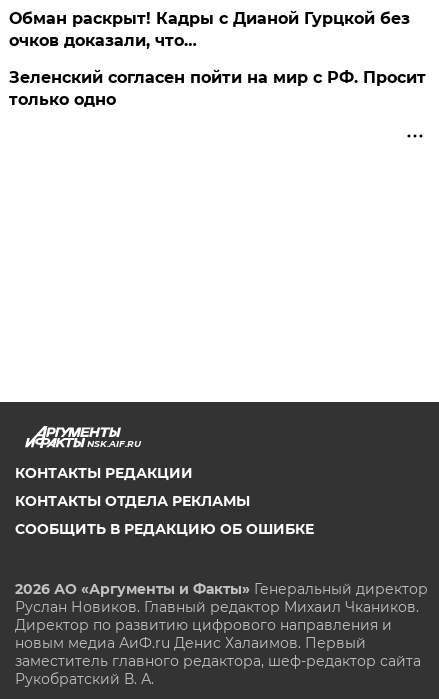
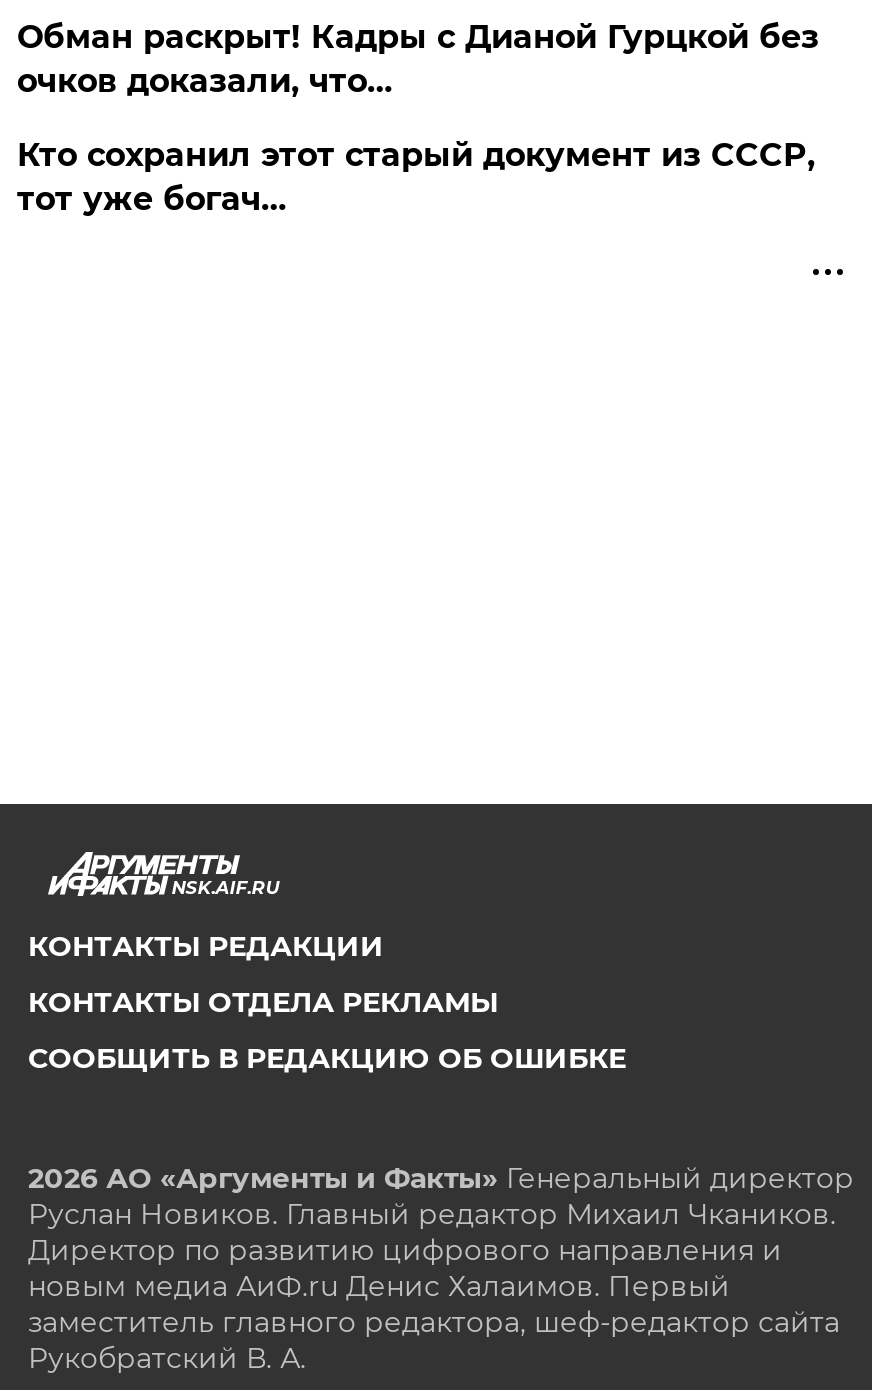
[9,68,426,109] Зеленский согласен пойти на мир с РФ. Просит | только одно -> [17,136,815,218] Кто сохранил этот старый документ из СССР, | тот уже богач…

